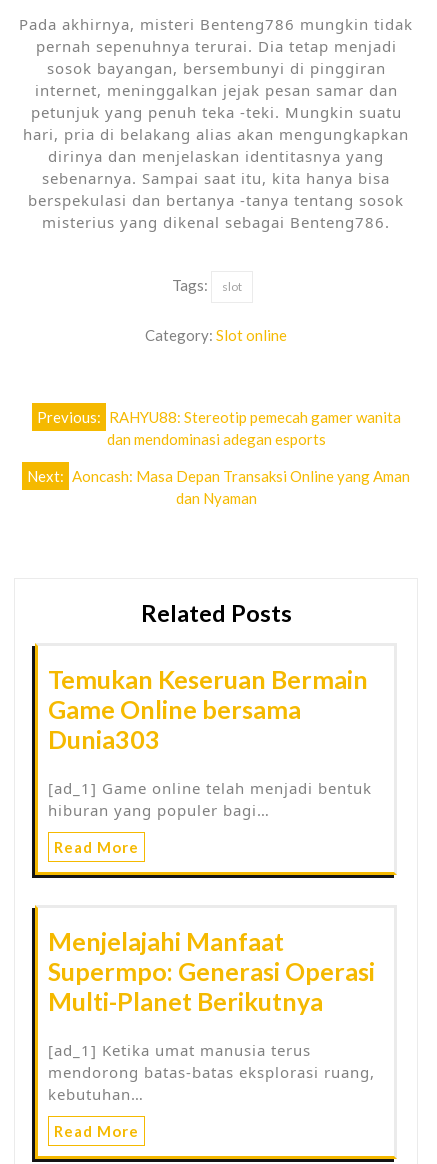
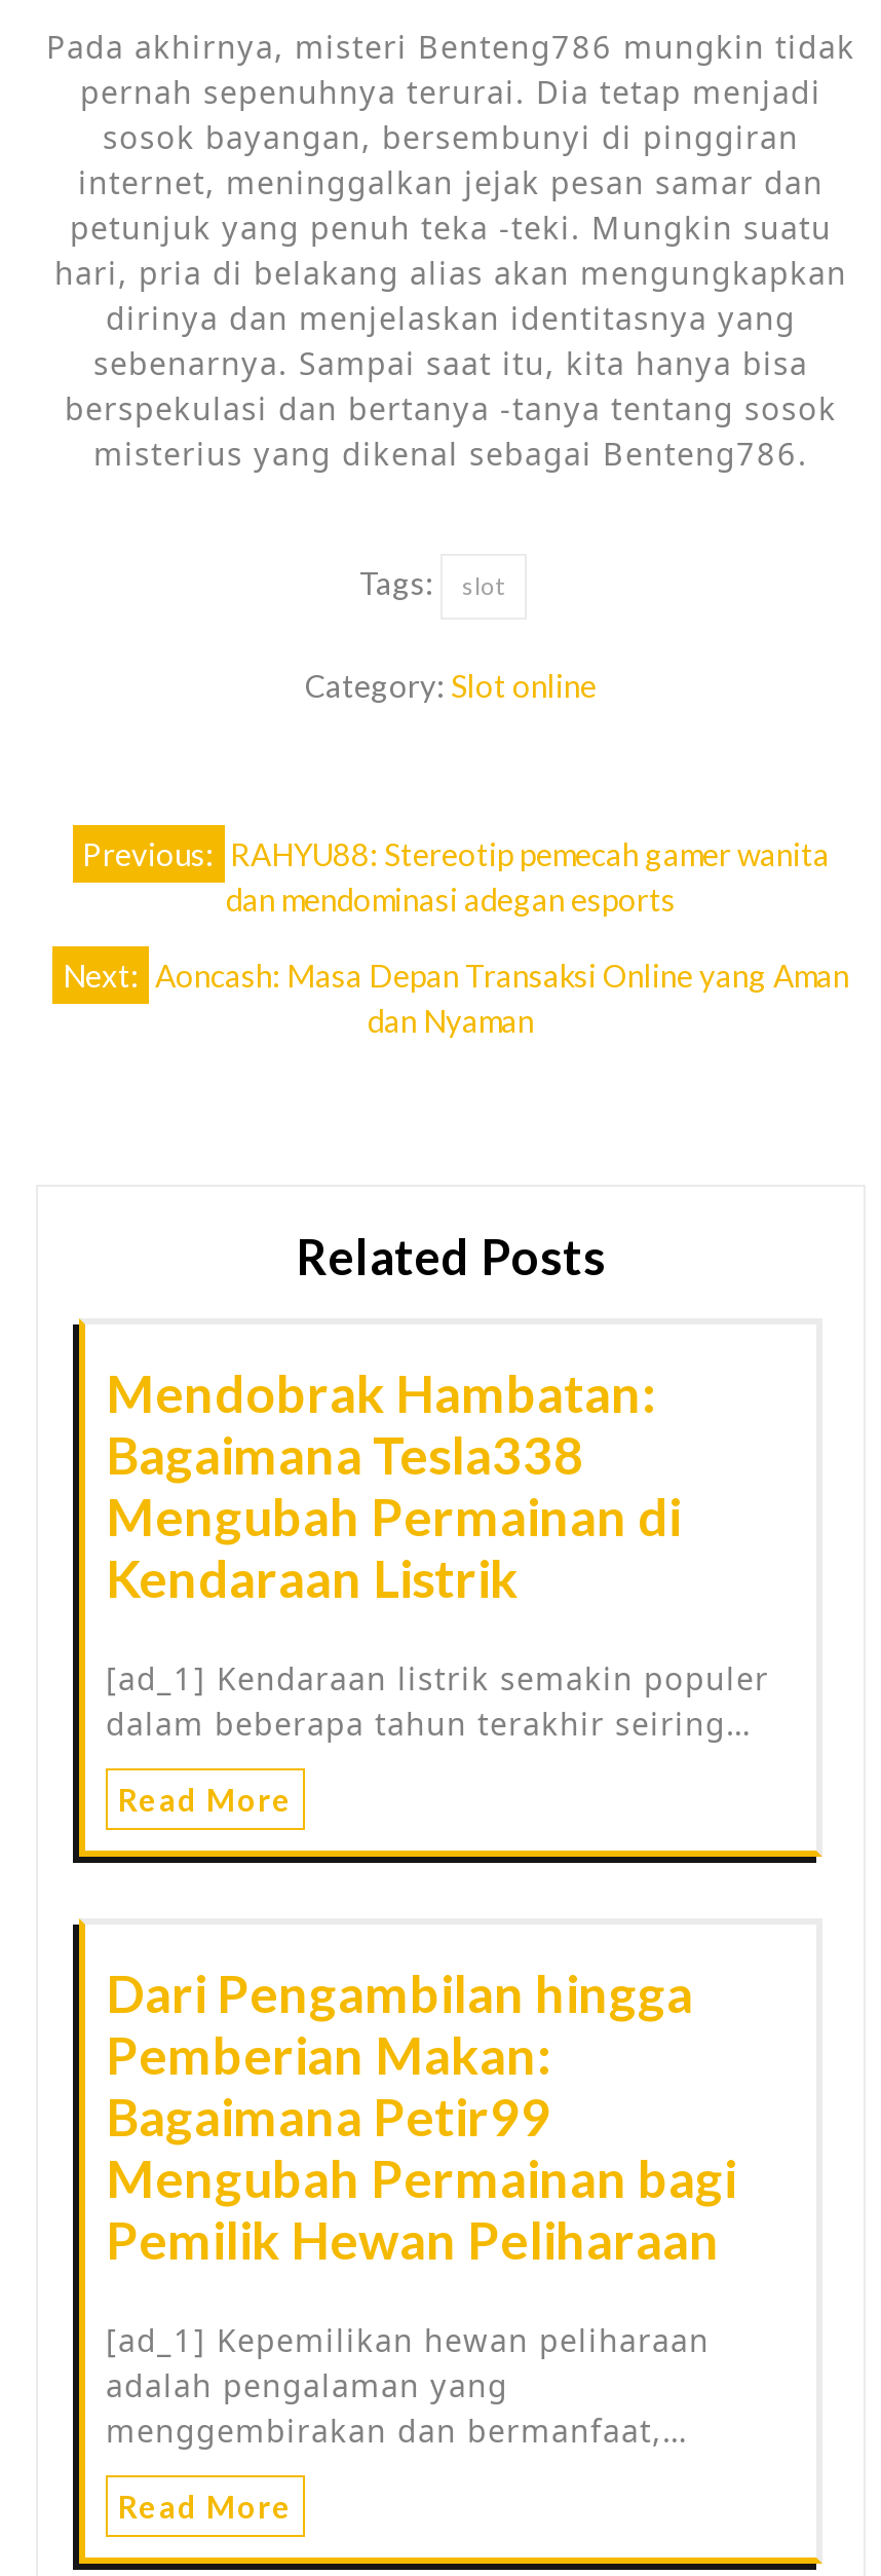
[48,664,368,754] Temukan Keseruan Bermain | Game Online bersama | Dunia303 -> [106,1361,681,1607] Mendobrak Hambatan: | Bagaimana Tesla338 | Mengubah Permainan di | Kendaraan Listrik
[48,778,372,820] [ad_1] Game online telah menjadi bentuk | hiburan yang populer bagi… -> [106,1657,769,1743] [ad_1] Kendaraan listrik semakin populer | dalam beberapa tahun terakhir seiring…
[48,926,375,1016] Menjelajahi Manfaat | Supermpo: Generasi Operasi | Multi-Planet Berikutnya -> [106,1961,736,2269] Dari Pengambilan hingga | Pemberian Makan: | Bagaimana Petir99 | Mengubah Permainan bagi | Pemilik Hewan Peliharaan
[48,1040,375,1104] [ad_1] Ketika umat manusia terus | mendorong batas-batas eksplorasi ruang, | kebutuhan… -> [106,2318,710,2450] [ad_1] Kepemilikan hewan peliharaan | adalah pengalaman yang | menggembirakan dan bermanfaat,…

